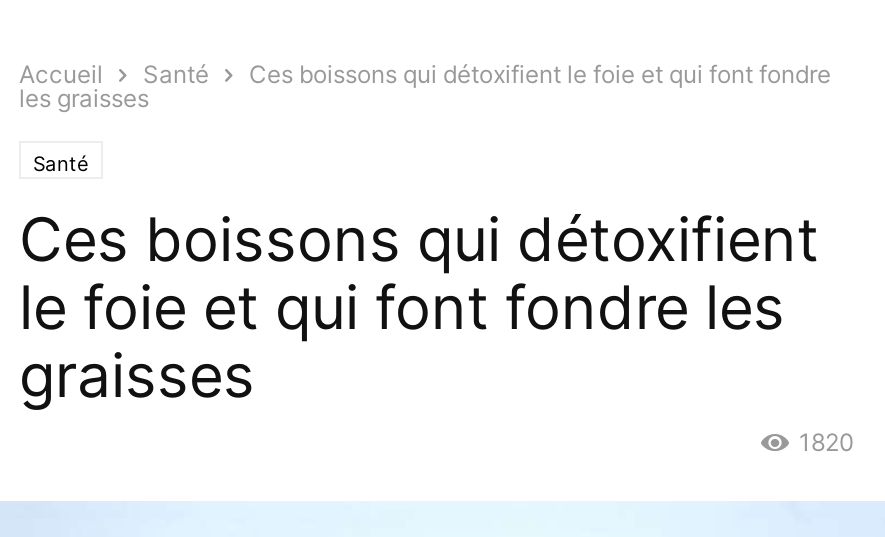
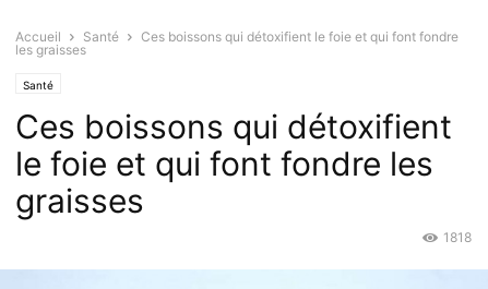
[799,427,855,457] 1820 -> [443,229,472,245] 1818

